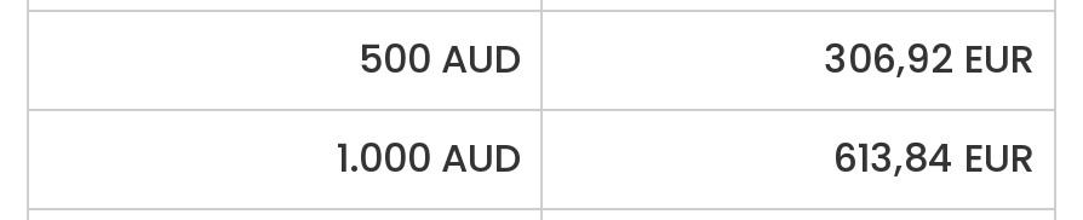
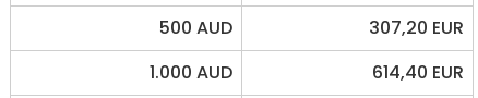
[824,31,1035,87] 306,92 EUR -> [369,15,464,40] 307,20 EUR
[833,131,1035,186] 613,84 EUR -> [372,60,464,85] 614,40 EUR

